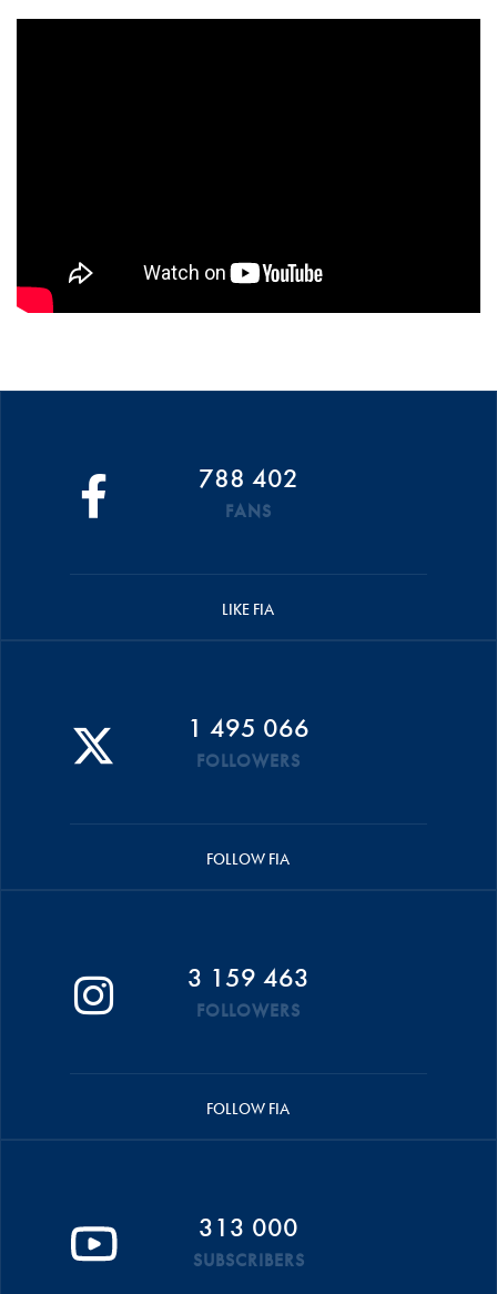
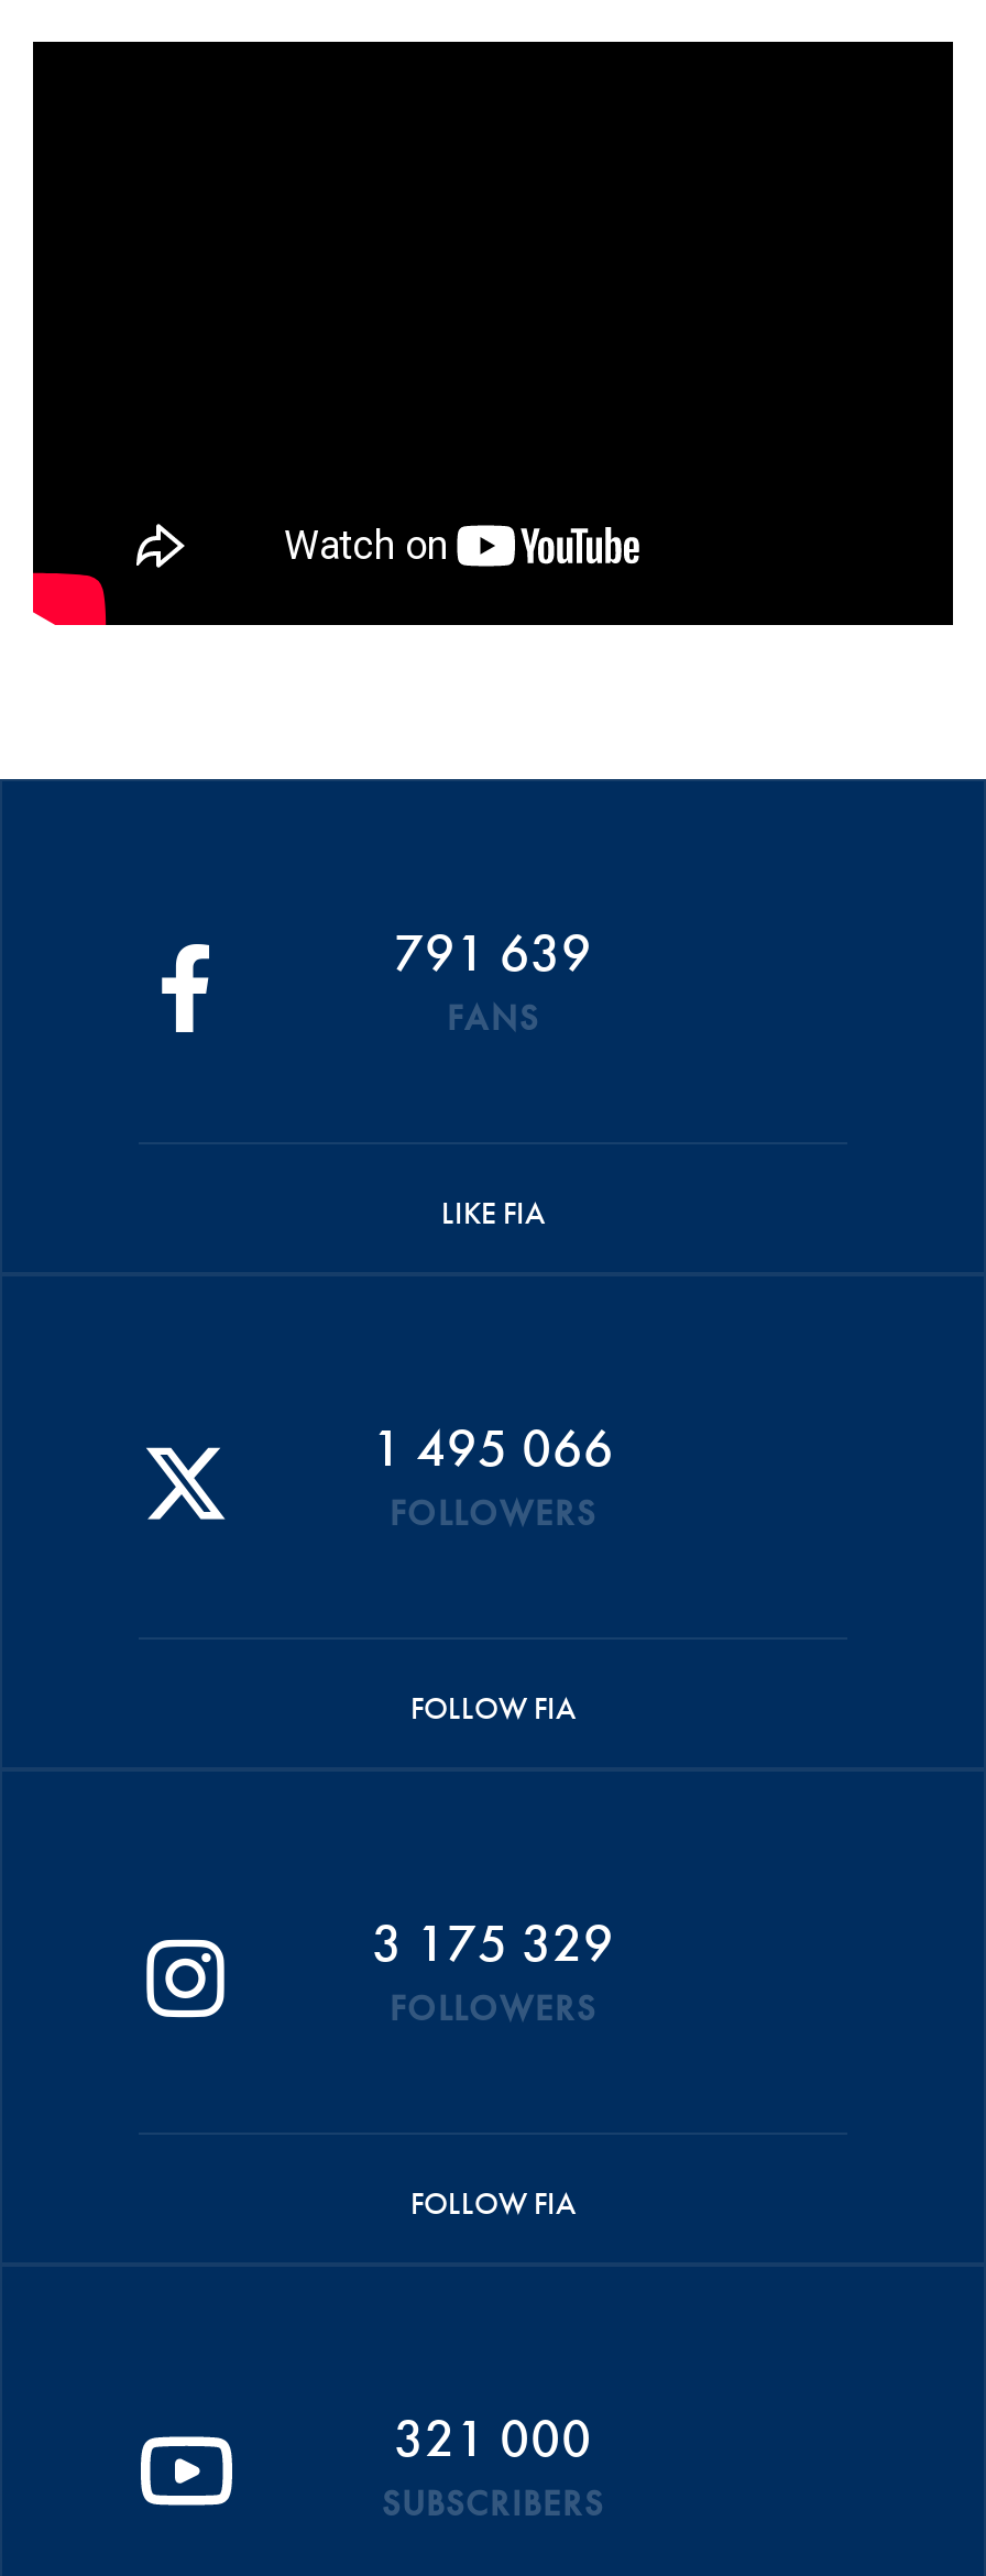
[199,460,298,495] 788 402 -> [394,918,592,986] 791 639
[187,960,310,994] 3 159 463 -> [372,1908,614,1976] 3 175 329
[199,1210,298,1244] 313 000 -> [394,2403,592,2471] 321 000

